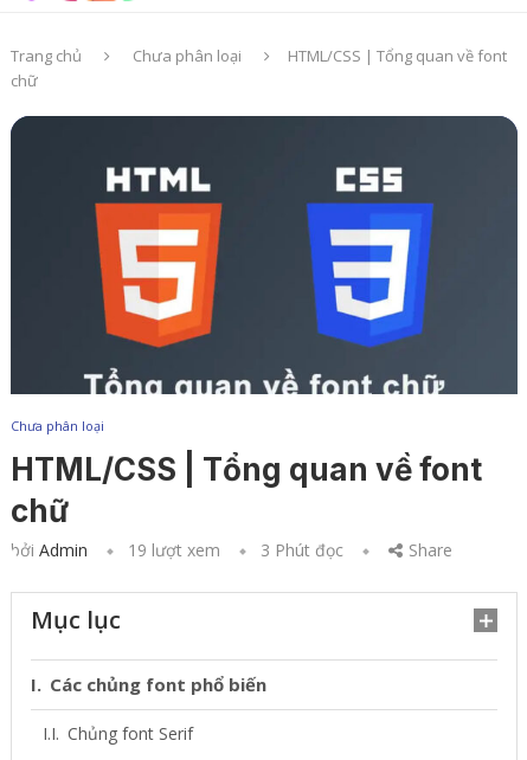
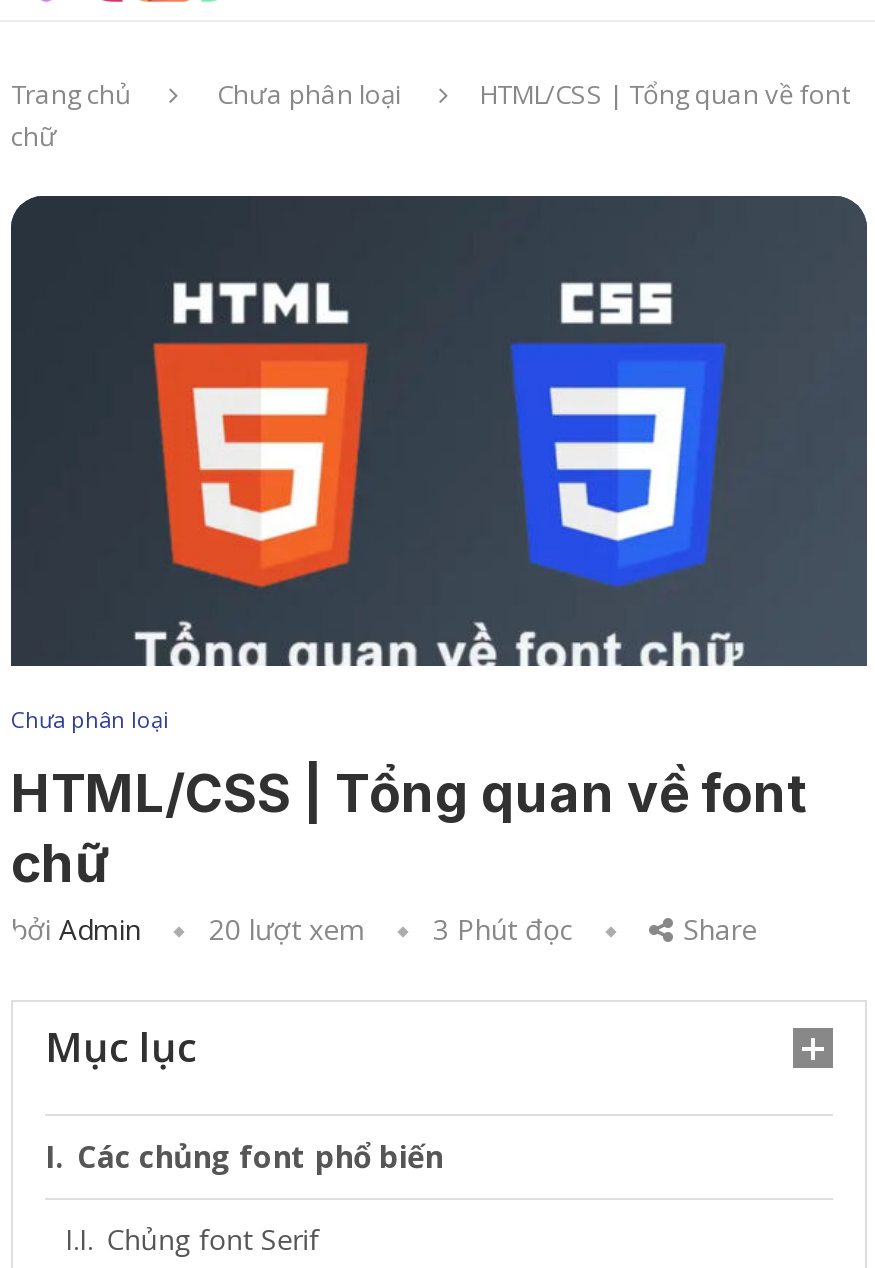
[11,539,343,562] bởi Admin 19 lượt xem 3 Phút đọc -> [11,911,573,949] bởi Admin 20 lượt xem 3 Phút đọc

